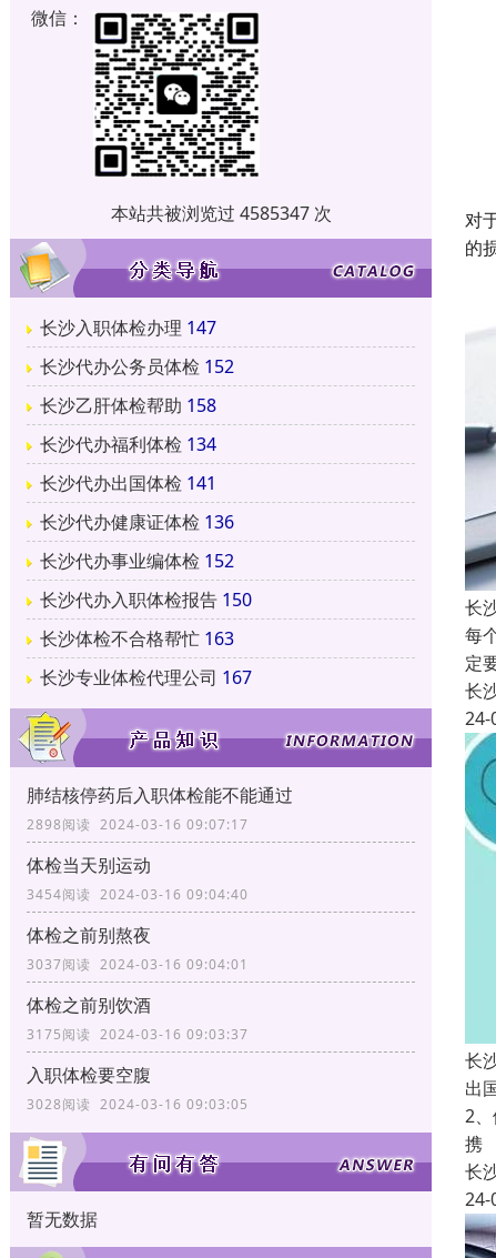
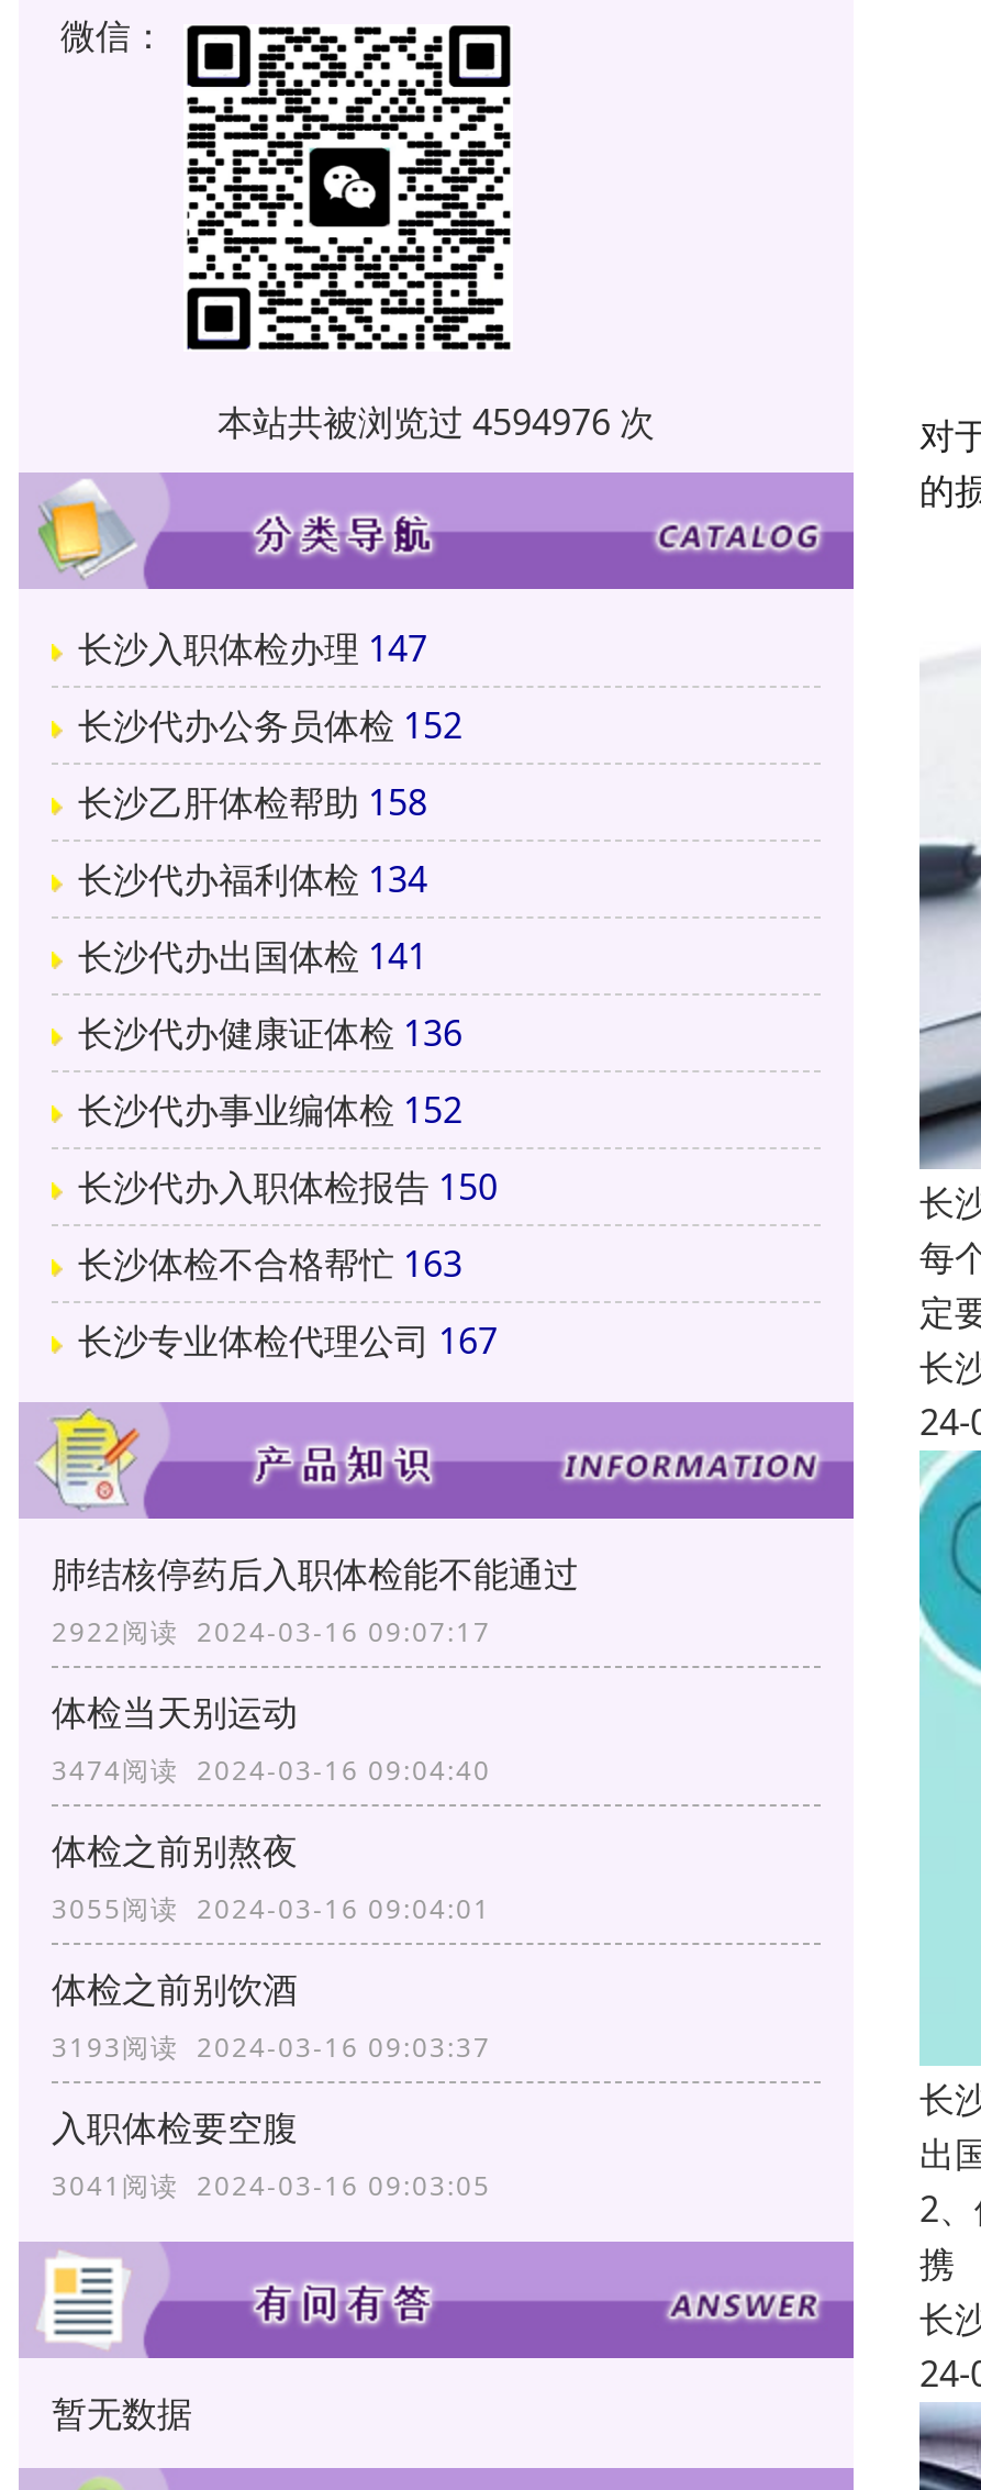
[110,201,331,225] 本站共被浏览过 4585347 次 -> [218,397,655,445] 本站共被浏览过 4594976 次
[27,815,249,833] 2898阅读 2024-03-16 09:07:17 -> [52,1612,491,1650] 2922阅读 2024-03-16 09:07:17
[27,884,249,903] 3454阅读 2024-03-16 09:04:40 -> [52,1751,491,1788] 3474阅读 2024-03-16 09:04:40
[27,954,249,973] 3037阅读 2024-03-16 09:04:01 -> [52,1889,491,1927] 3055阅读 2024-03-16 09:04:01
[27,1024,249,1043] 3175阅读 2024-03-16 09:03:37 -> [52,2028,491,2065] 3193阅读 2024-03-16 09:03:37
[27,1094,249,1113] 3028阅读 2024-03-16 09:03:05 -> [52,2166,491,2203] 3041阅读 2024-03-16 09:03:05

